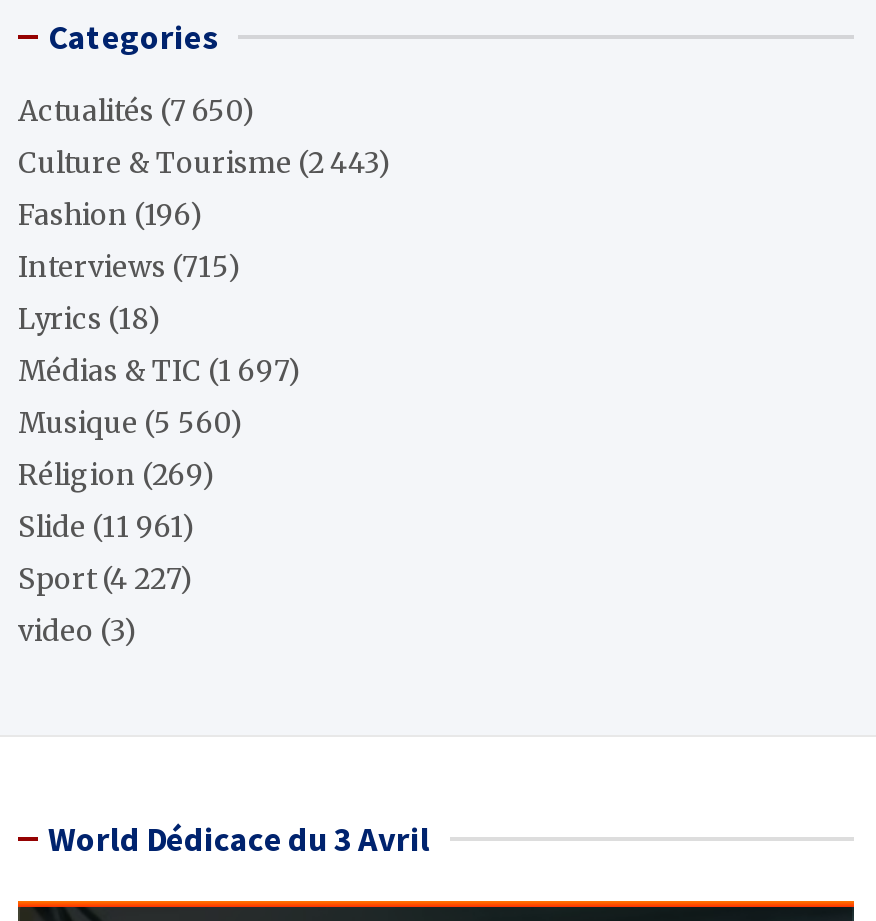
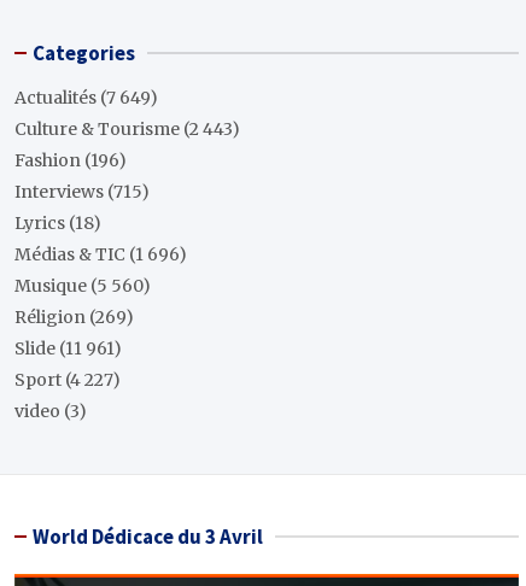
[18,93,256,129] Actualités (7 650) -> [14,87,158,109] Actualités (7 649)
[18,353,302,389] Médias & TIC (1 697) -> [14,244,187,265] Médias & TIC (1 696)

